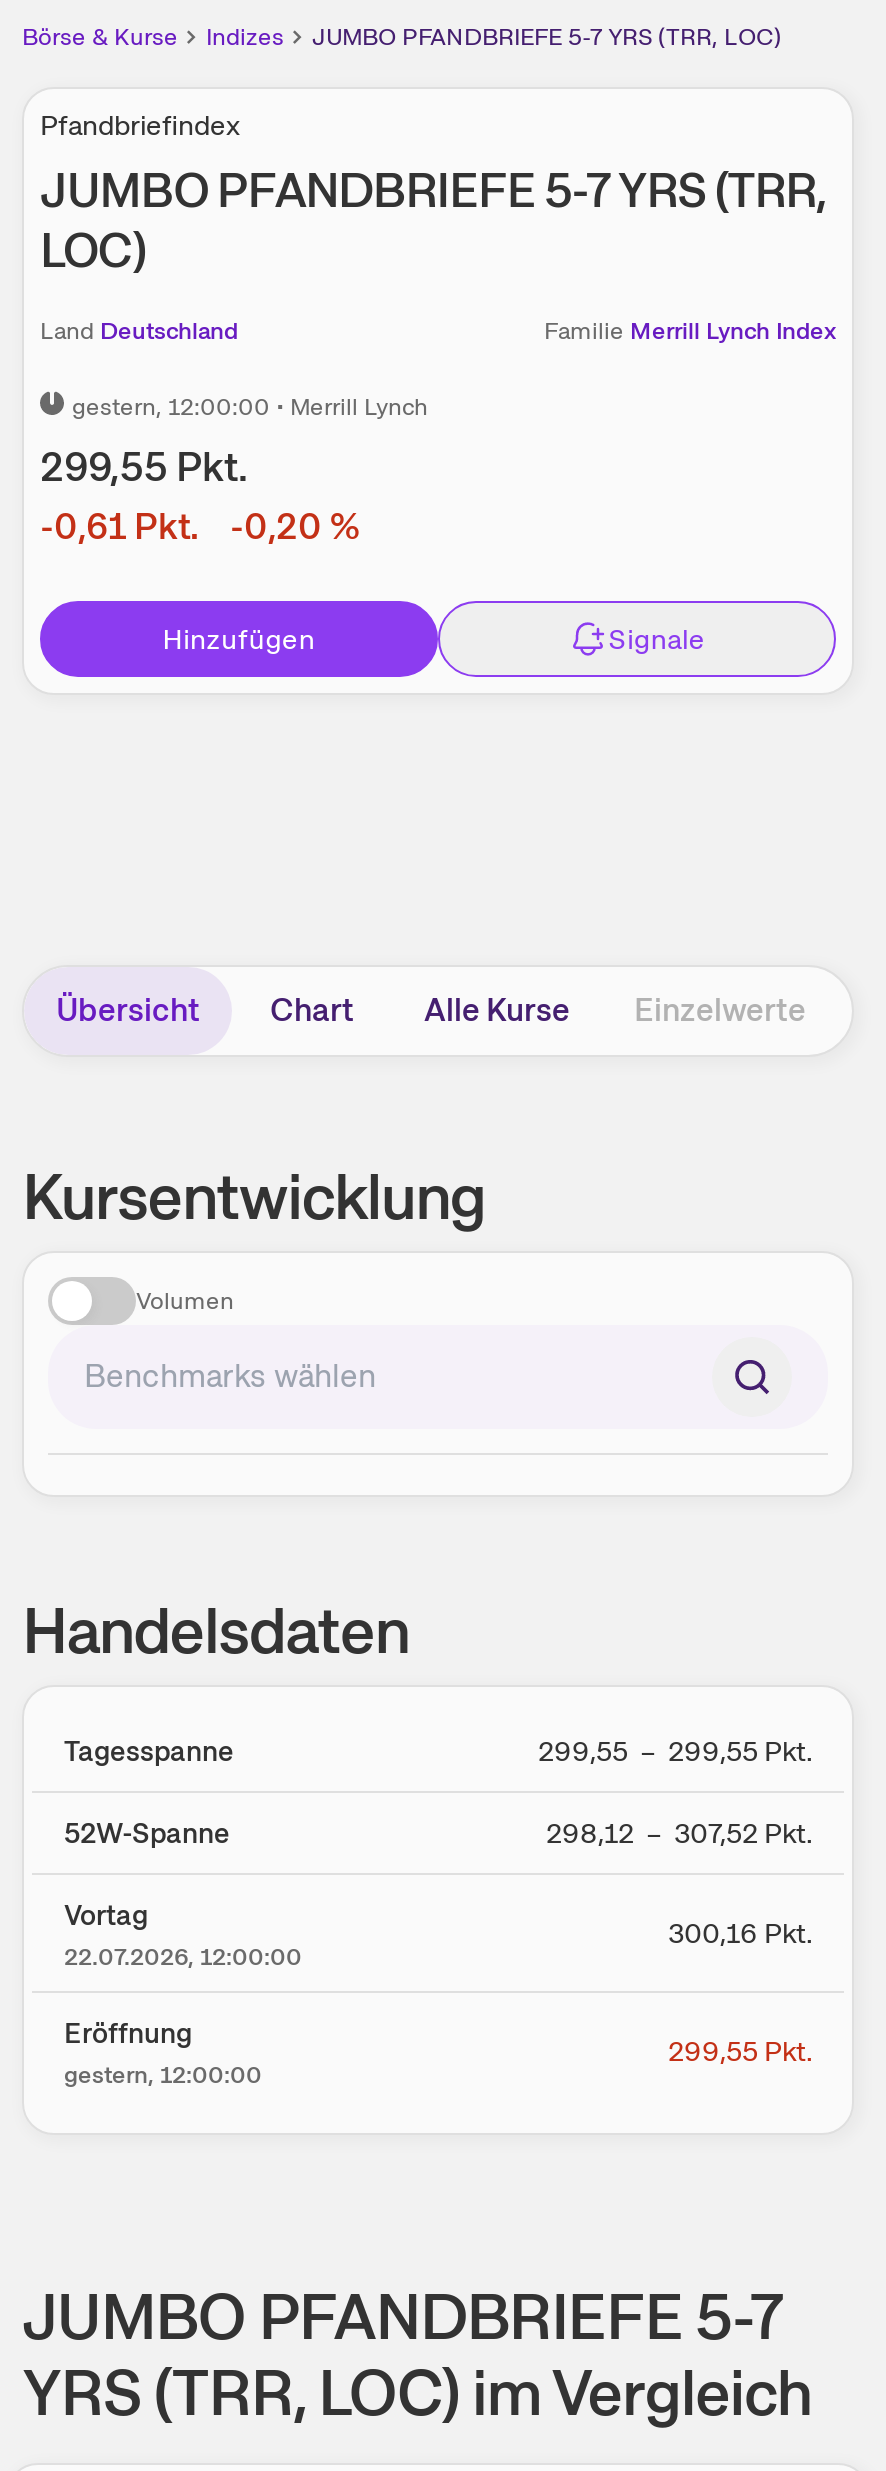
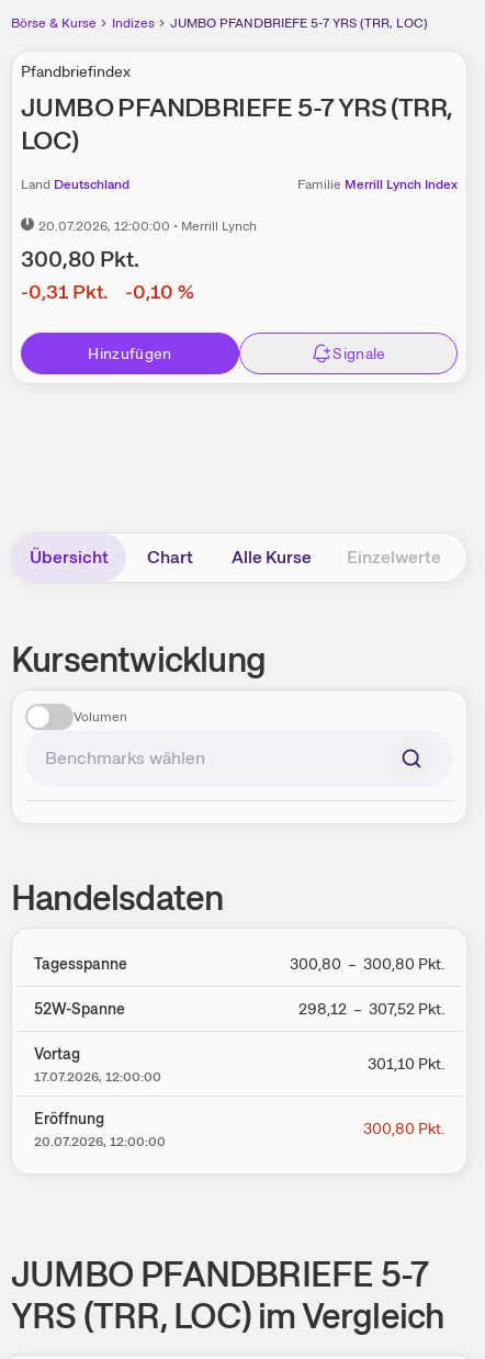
[72,391,428,423] gestern, 12:00:00 • Merrill Lynch -> [38,218,257,235] 20.07.2026, 12:00:00 • Merrill Lynch
[40,441,248,493] 299,55 Pkt. -> [21,245,139,274] 300,80 Pkt.
[40,503,198,549] -0,61 Pkt. -> [21,279,108,304] -0,31 Pkt.
[230,503,360,549] -0,20 % -> [125,279,194,304] -0,10 %
[538,1733,812,1769] 299,55 – 299,55 Pkt. -> [290,954,444,974] 300,80 – 300,80 Pkt.
[668,1915,812,1951] 300,16 Pkt. -> [368,1054,444,1074] 301,10 Pkt.
[64,1941,302,1973] 22.07.2026, 12:00:00 -> [34,1068,161,1086] 17.07.2026, 12:00:00
[668,2033,812,2069] 299,55 Pkt. -> [363,1119,444,1139] 300,80 Pkt.
[64,2059,262,2091] gestern, 12:00:00 -> [34,1133,166,1151] 20.07.2026, 12:00:00

